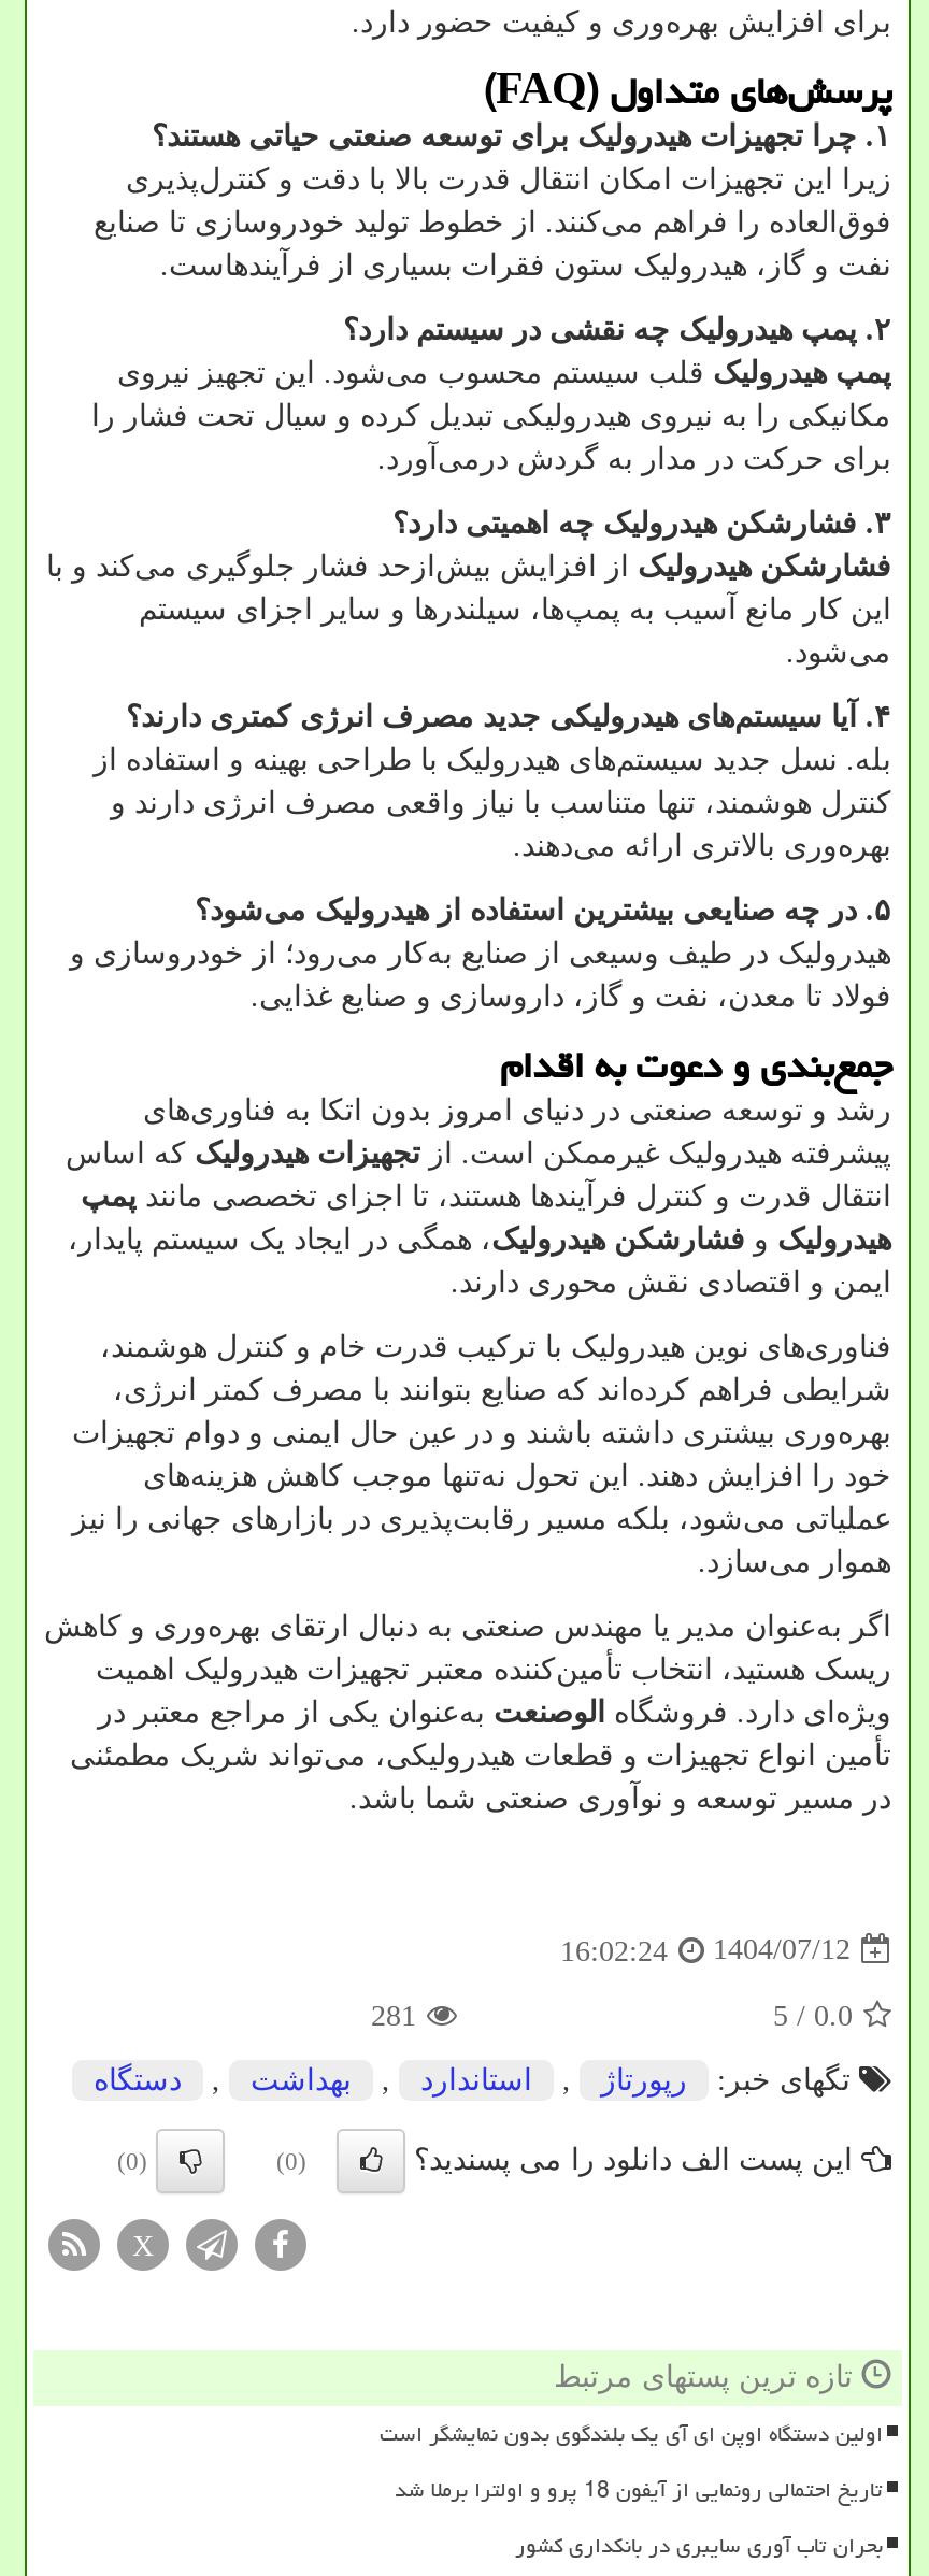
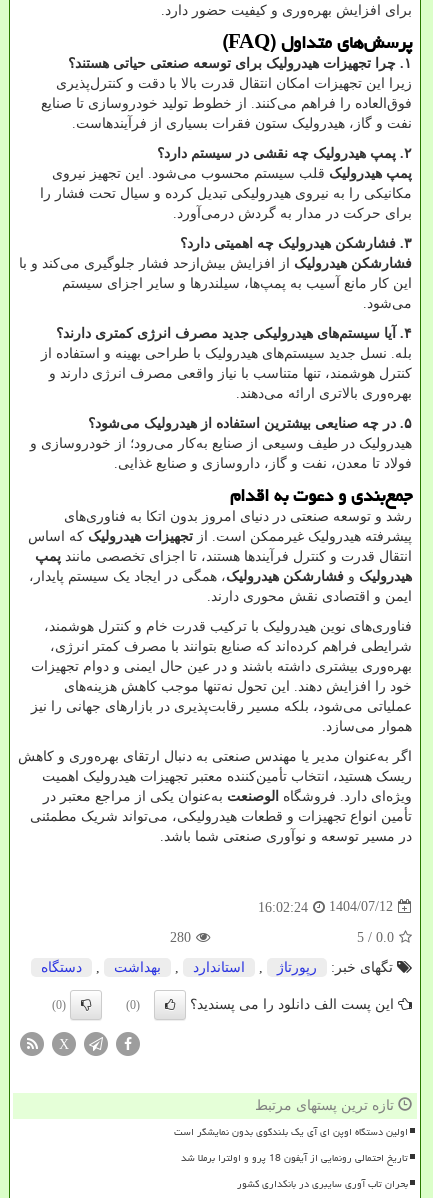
[371,2000,416,2032] 281 -> [170,930,191,945] 280

